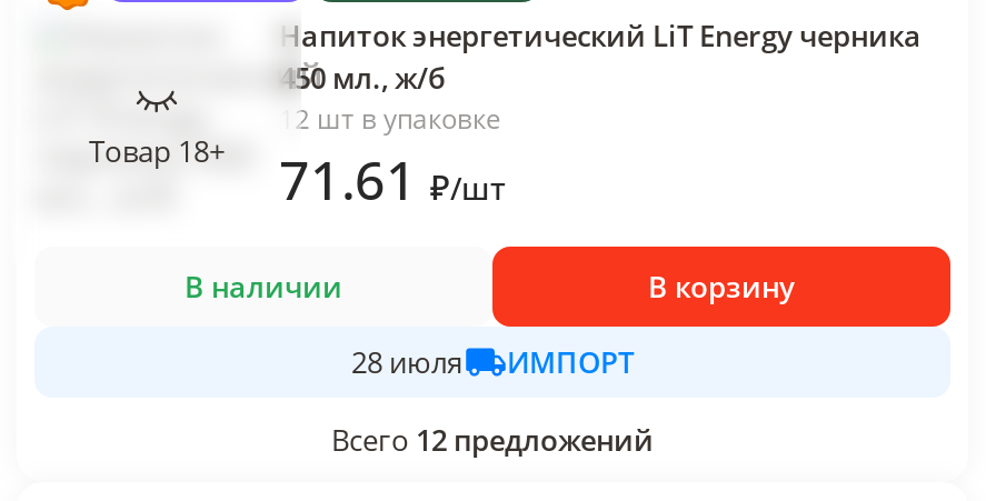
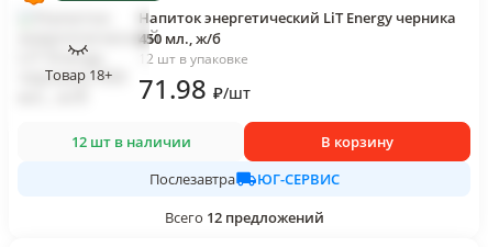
[89,131,506,216] Товар 18+ 71.61 ₽/шт -> [45,65,251,106] Товар 18+ 71.98 ₽/шт
[185,265,342,305] В наличии -> [71,131,191,151] 12 шт в наличии
[351,341,634,382] 28 июля | ИМПОРТ -> [149,169,339,189] Послезавтра | ЮГ-СЕРВИС

